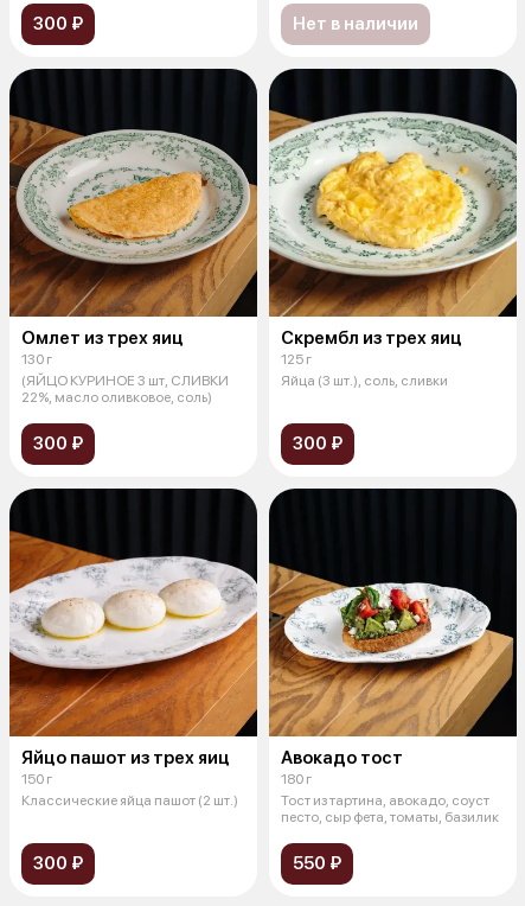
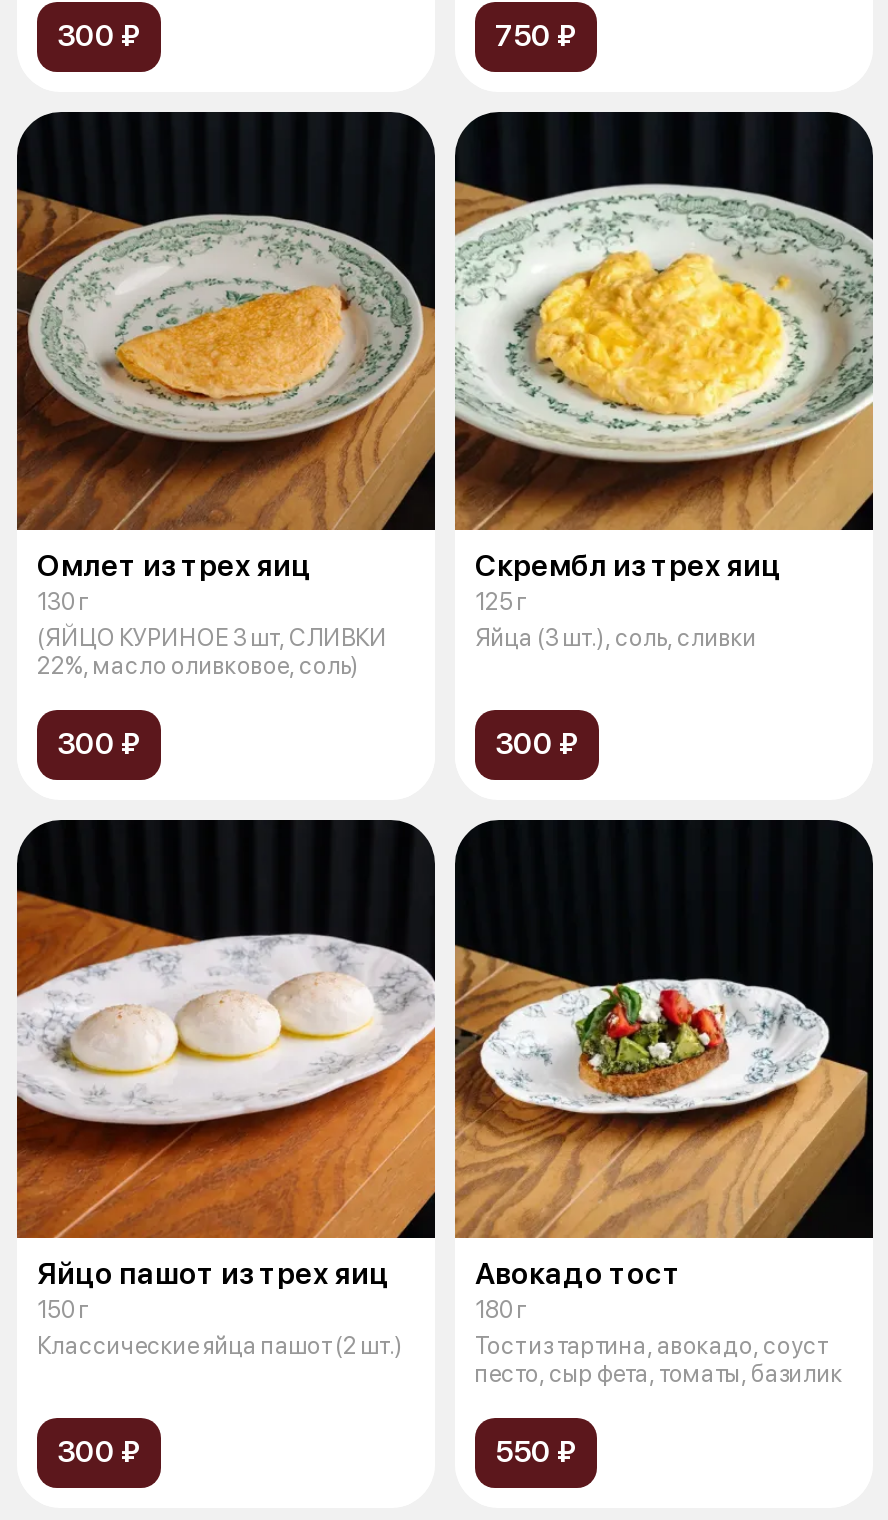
[293,13,418,34] Нет в наличии -> [495,17,577,53] 750 ₽

